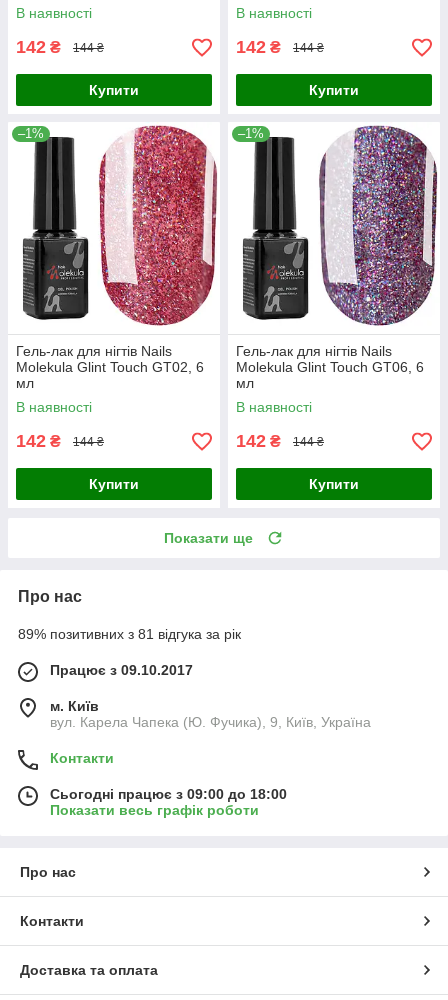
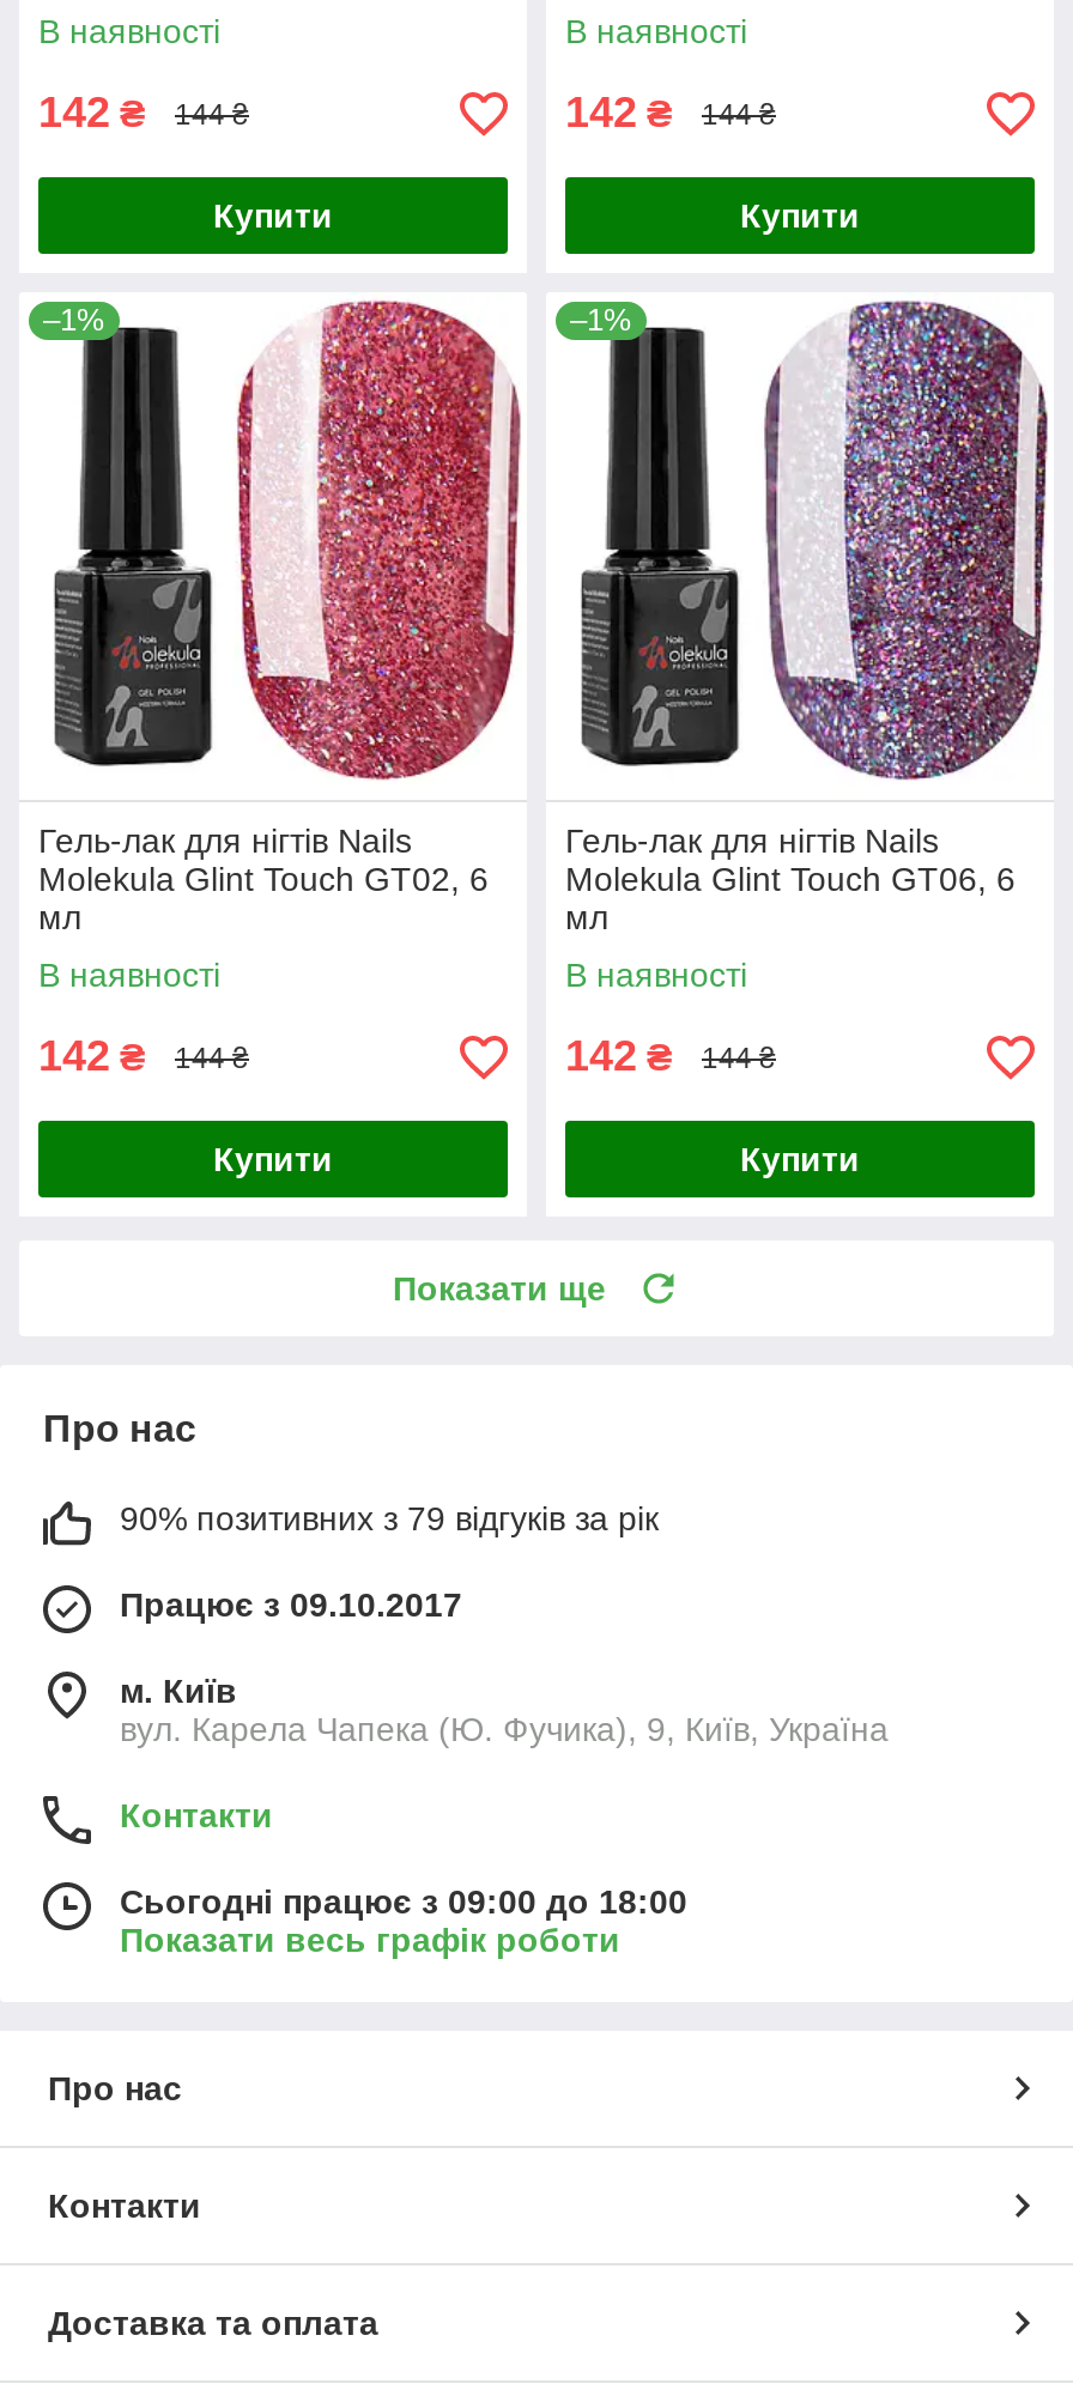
[18,626,241,642] 89% позитивних з 81 відгука за рік -> [120,1500,659,1538] 90% позитивних з 79 відгуків за рік

